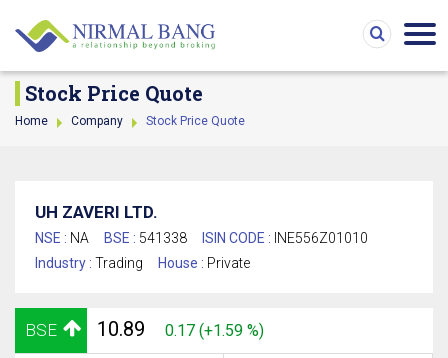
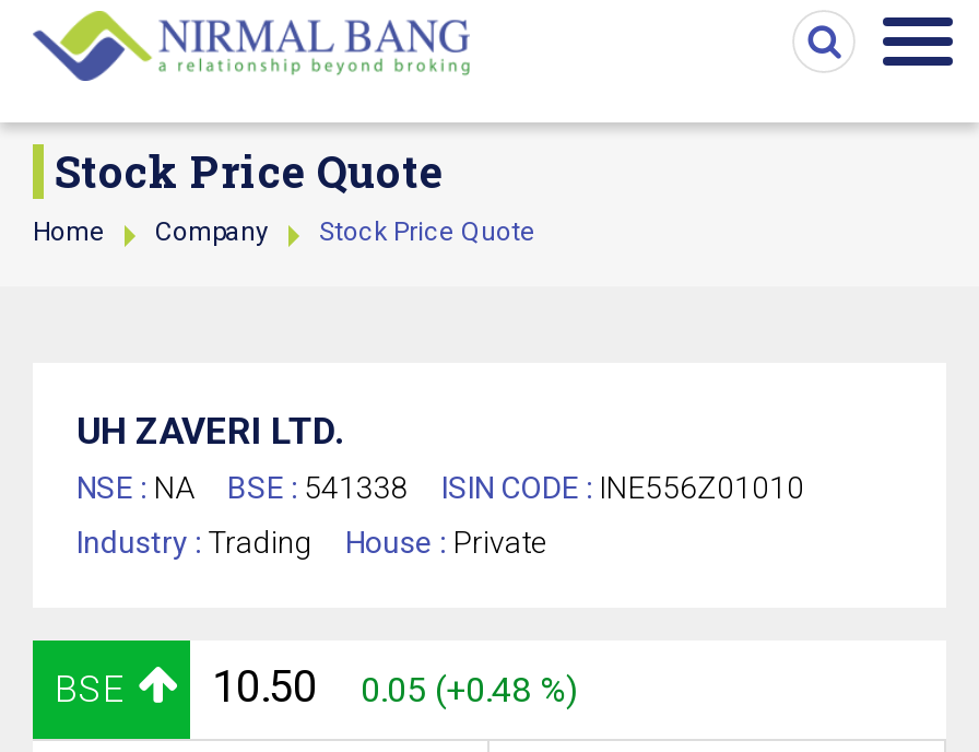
[97,317,145,341] 10.89 -> [212,660,317,713] 10.50
[165,321,264,340] 0.17 (+1.59 %) -> [361,669,577,710] 0.05 (+0.48 %)

